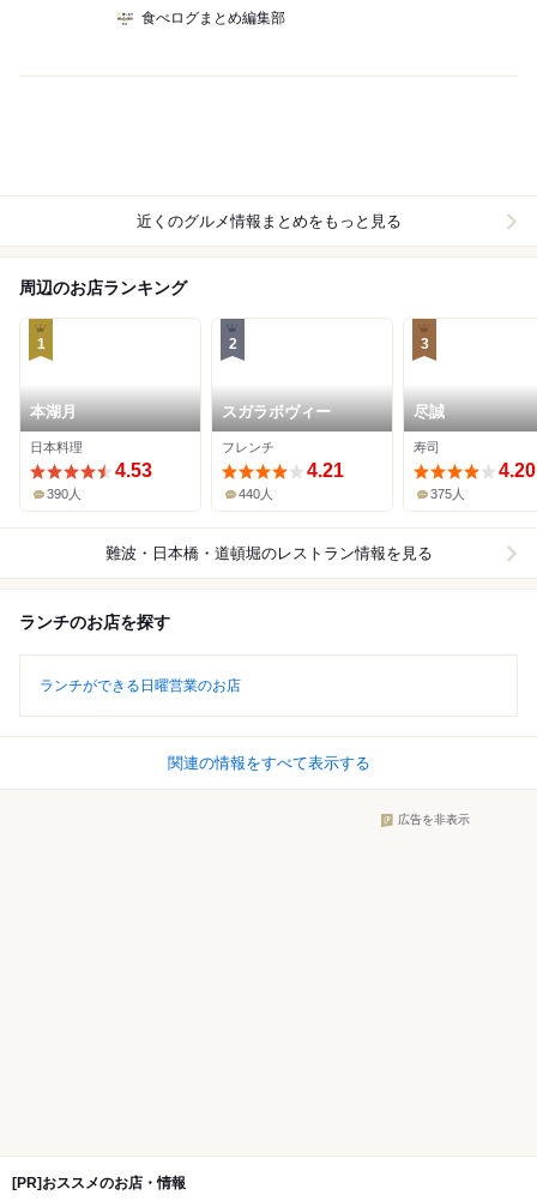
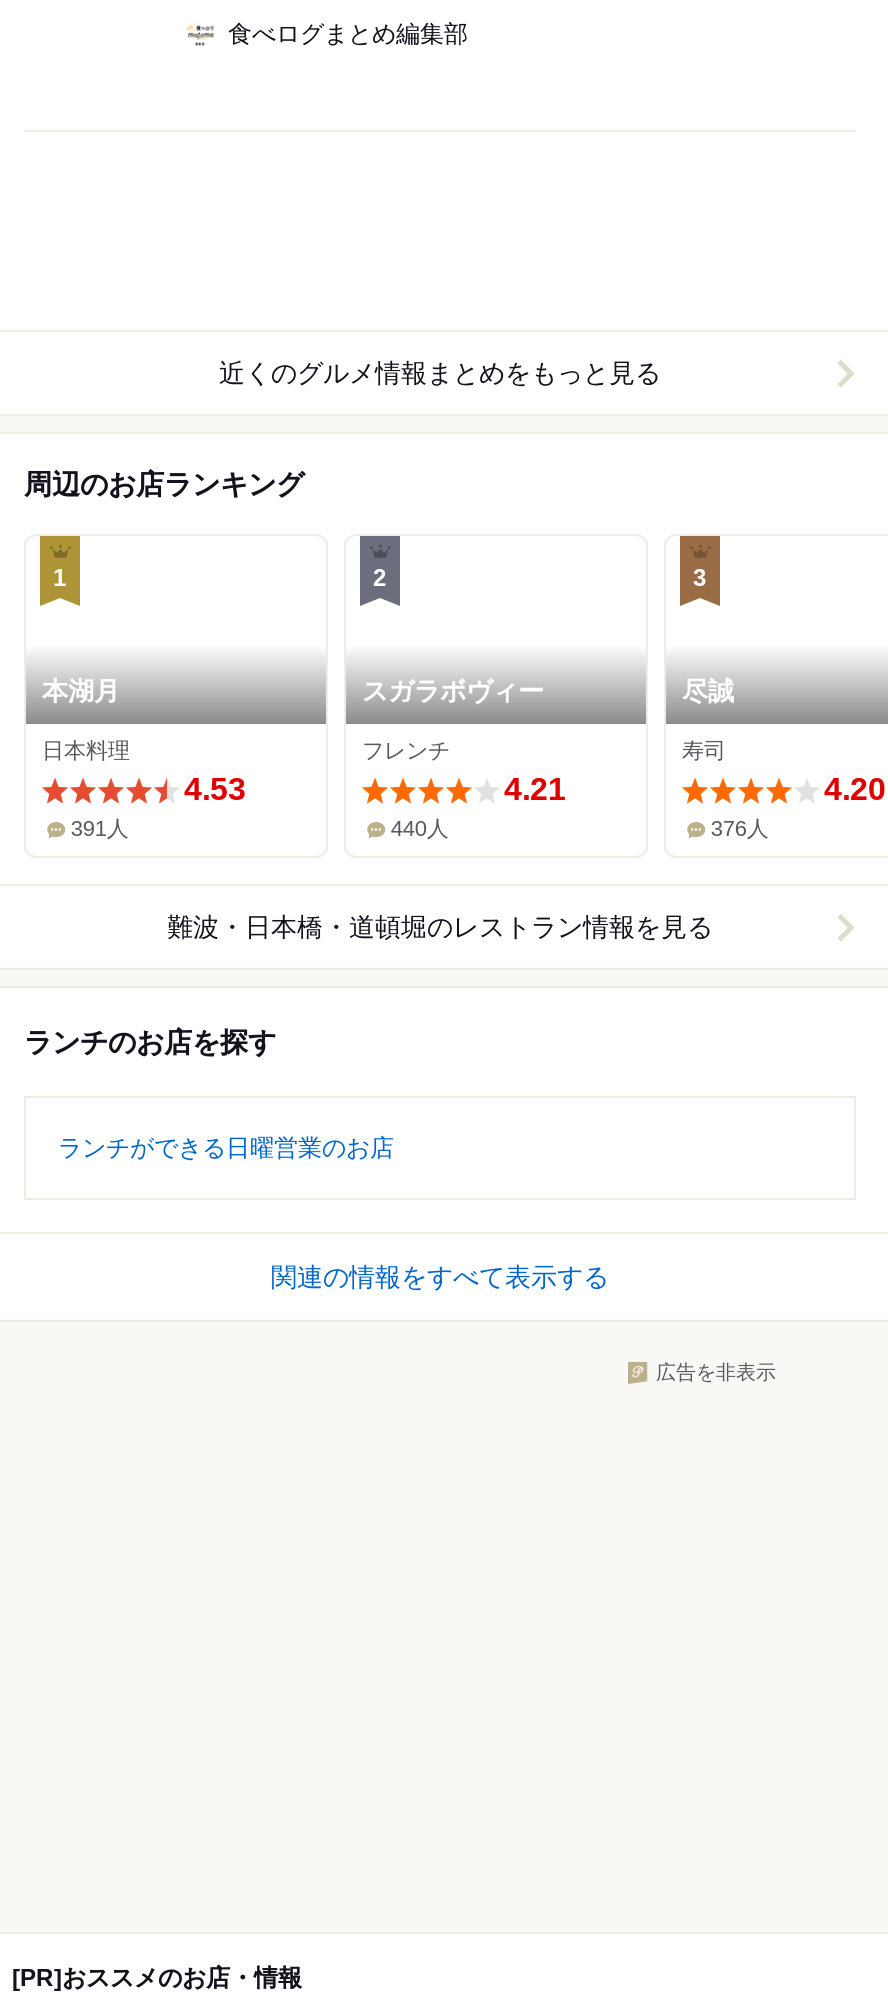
[47,487,82,501] 390人 -> [71,817,129,841] 391人
[431,487,466,501] 375人 -> [711,817,769,841] 376人

